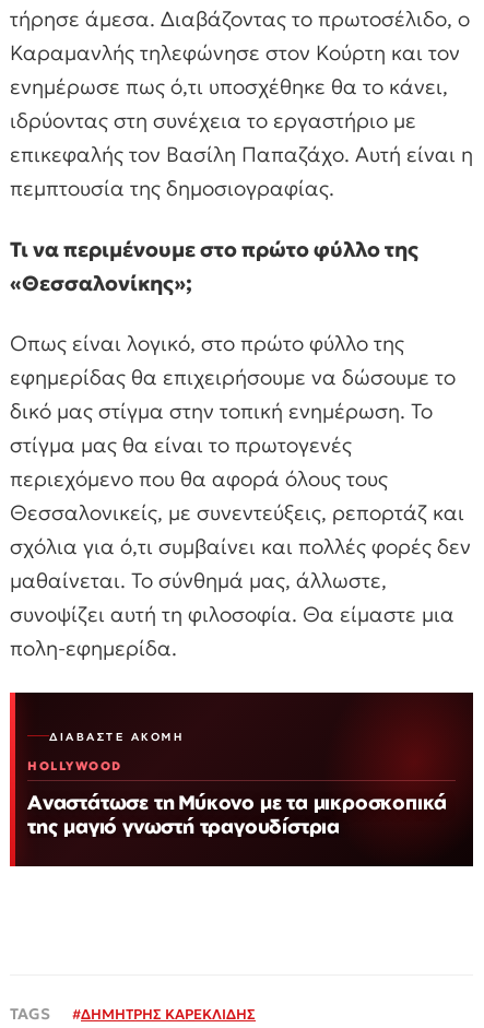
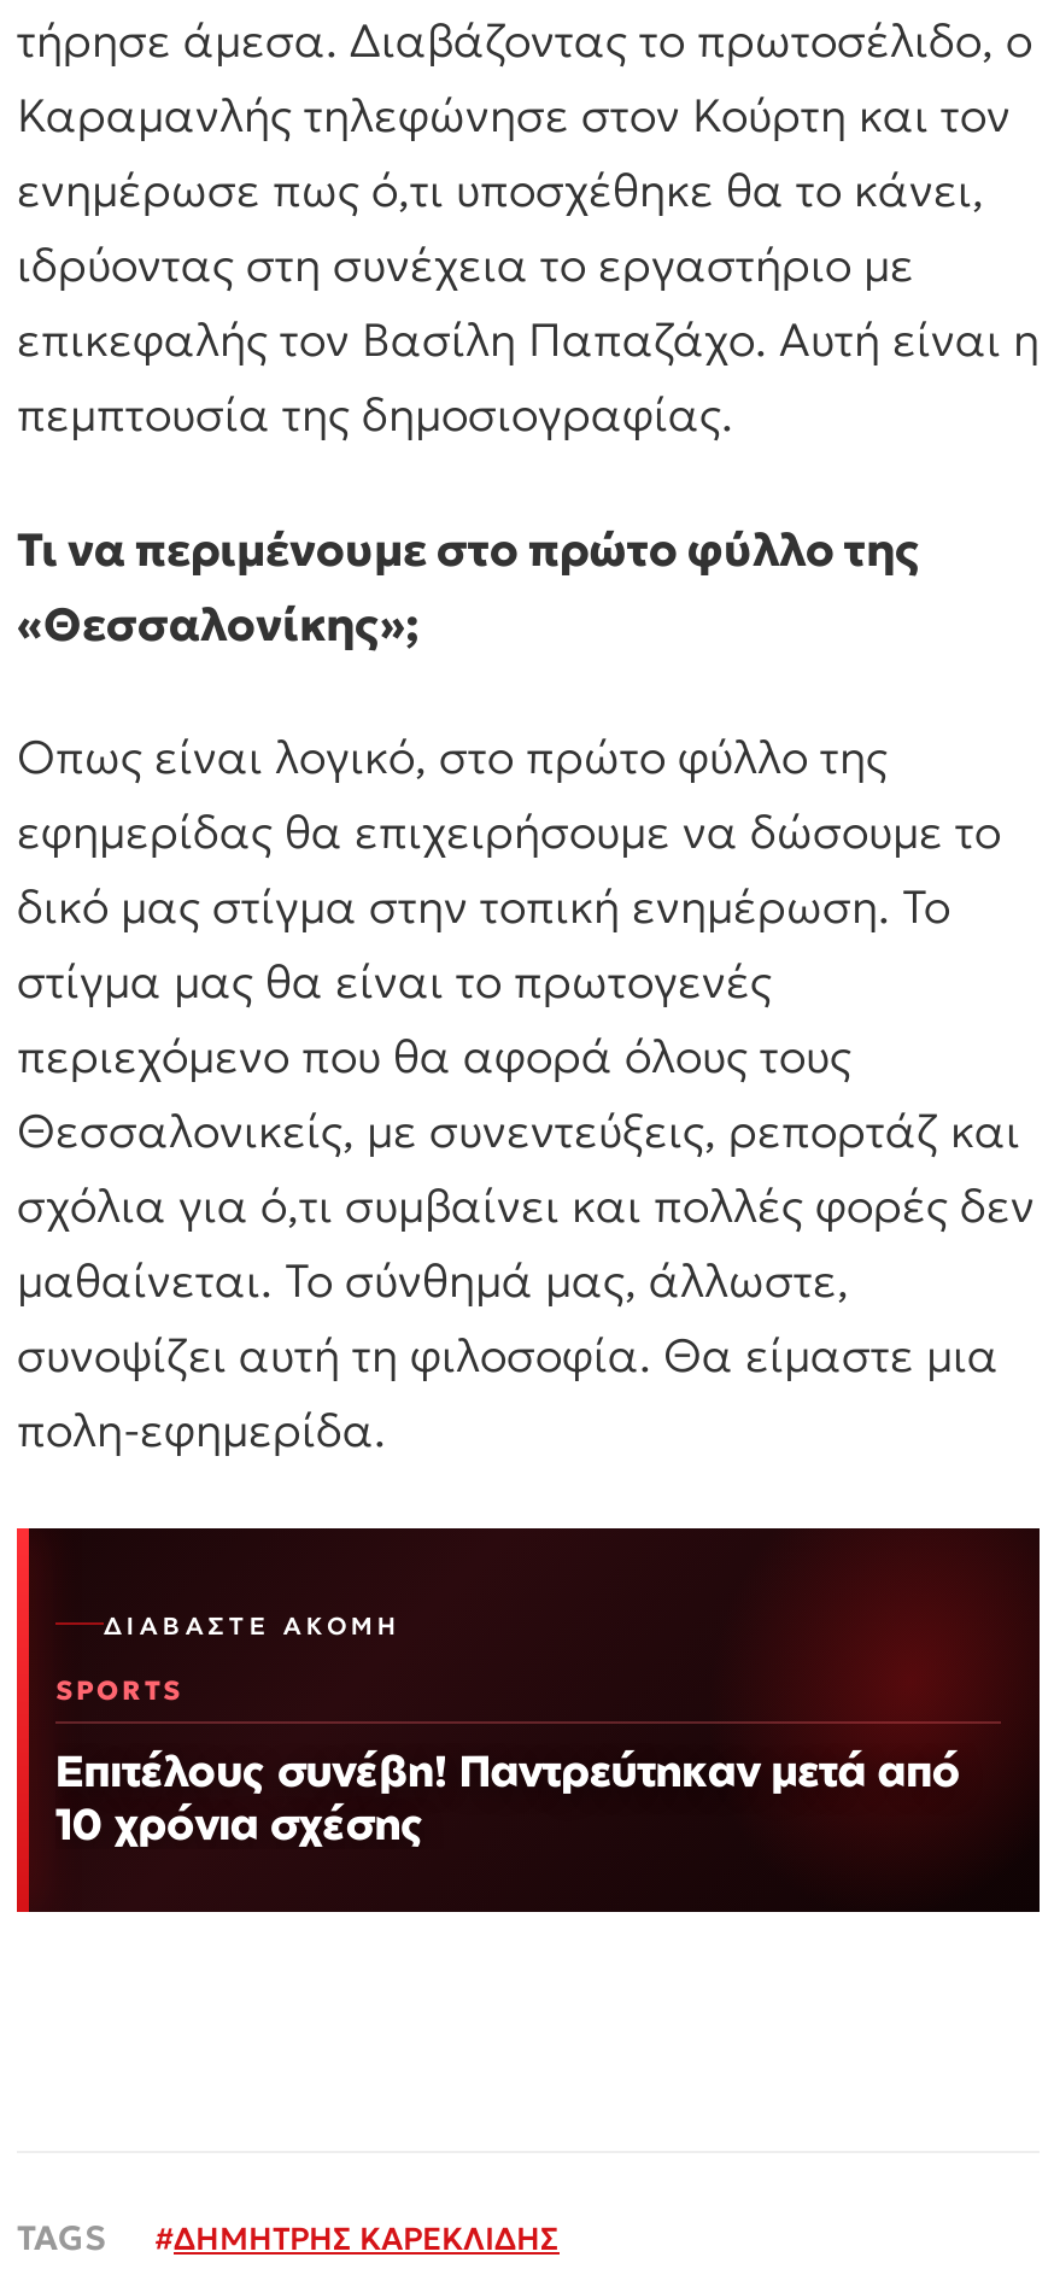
[27,758,122,773] HOLLYWOOD -> [55,1672,183,1706] SPORTS
[27,789,447,837] Αναστάτωσε τη Μύκονο με τα μικροσκοπικά | της μαγιό γνωστή τραγουδίστρια -> [55,1742,960,1848] Επιτέλους συνέβη! Παντρεύτηκαν μετά από | 10 χρόνια σχέσης

